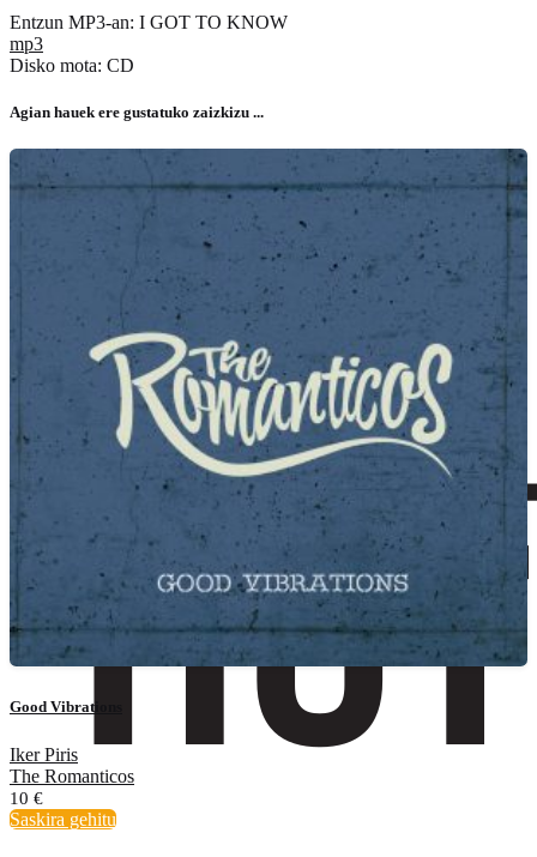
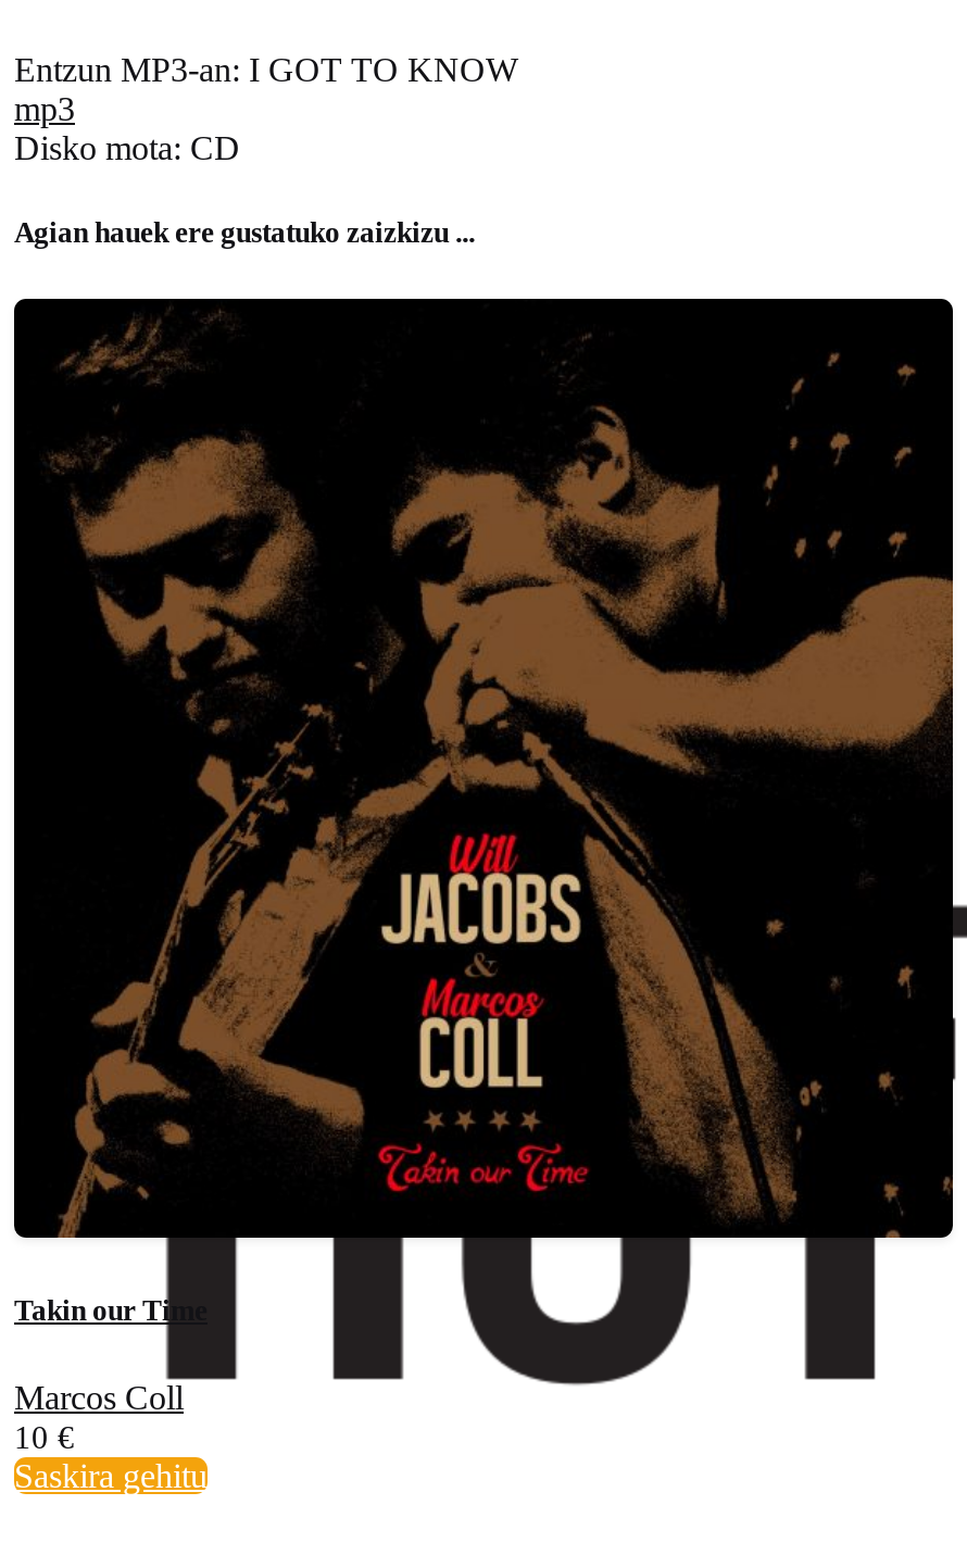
[8,147,529,716] [image] | Good Vibrations -> [12,297,955,1328] [image] | Takin our Time
[10,744,134,786] Iker Piris | The Romanticos -> [14,1378,184,1415] Marcos Coll

